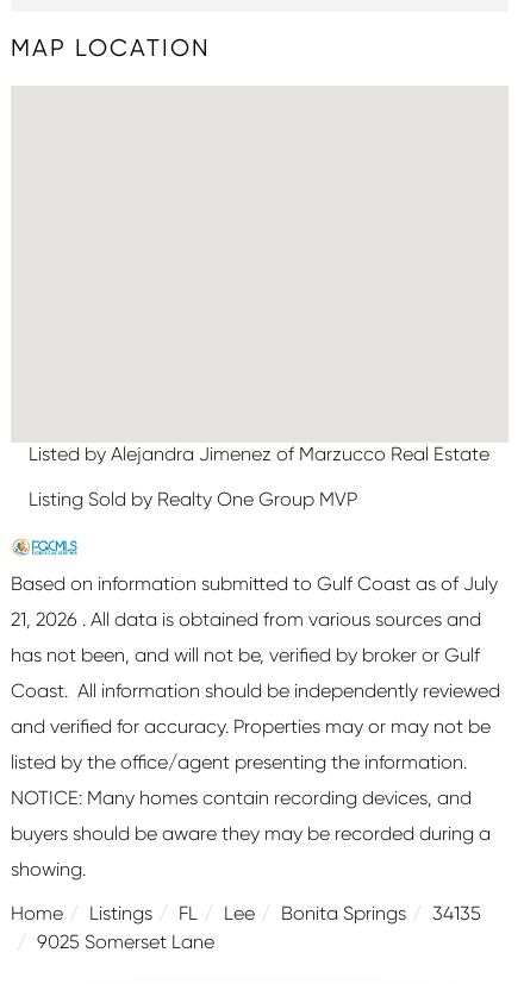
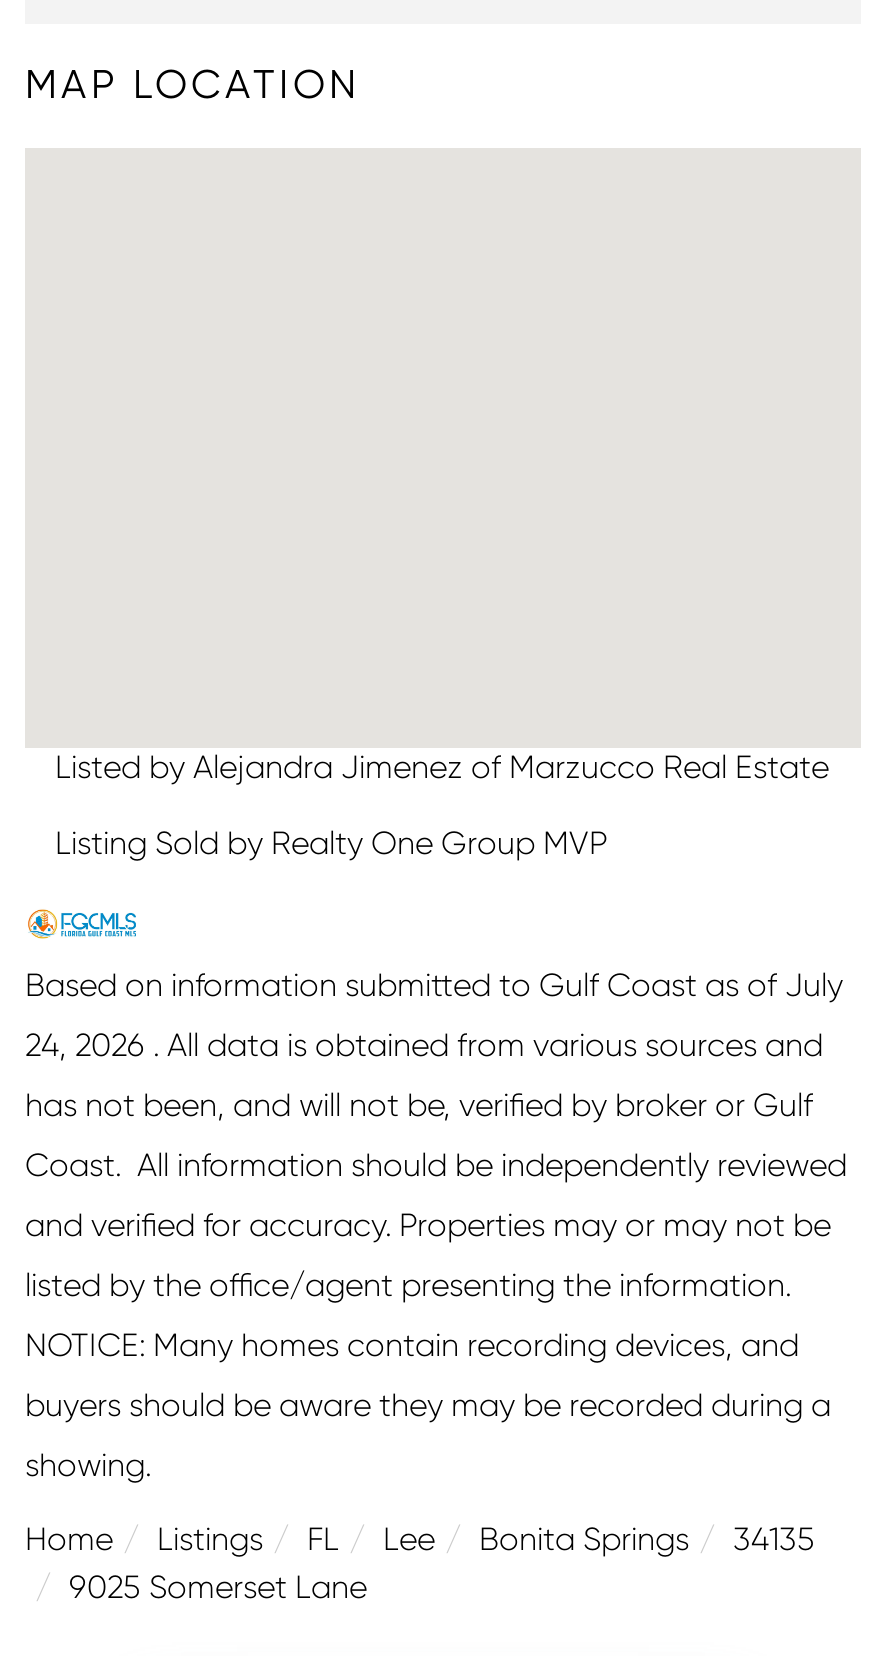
[11,608,481,630] 21, 2026 . All data is obtained from various sources and -> [25,1026,823,1064] 24, 2026 . All data is obtained from various sources and

